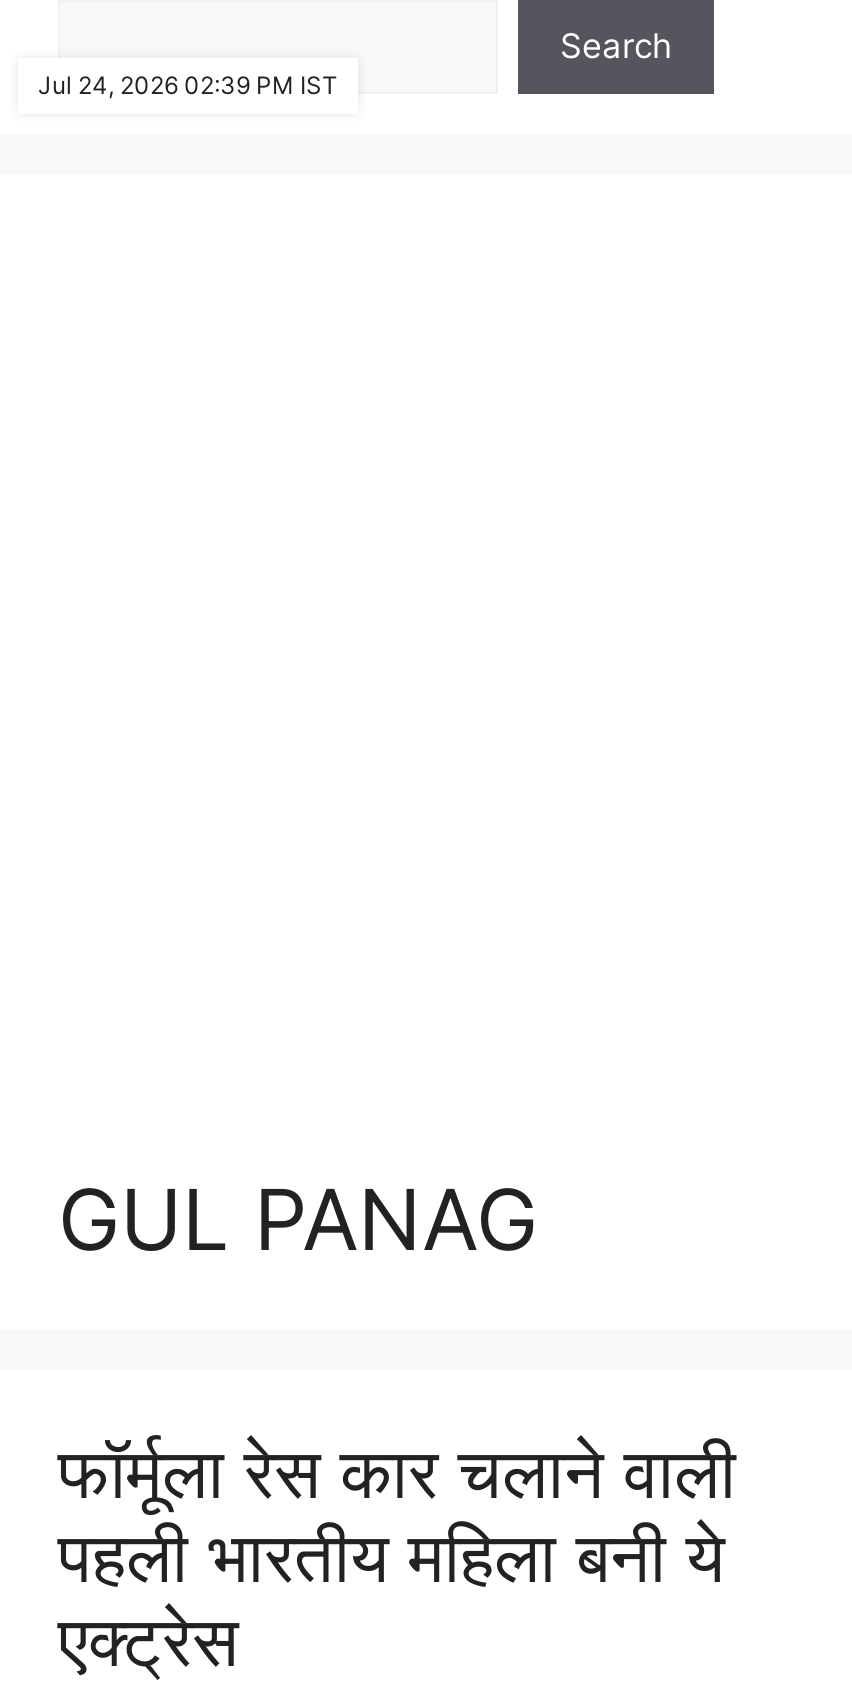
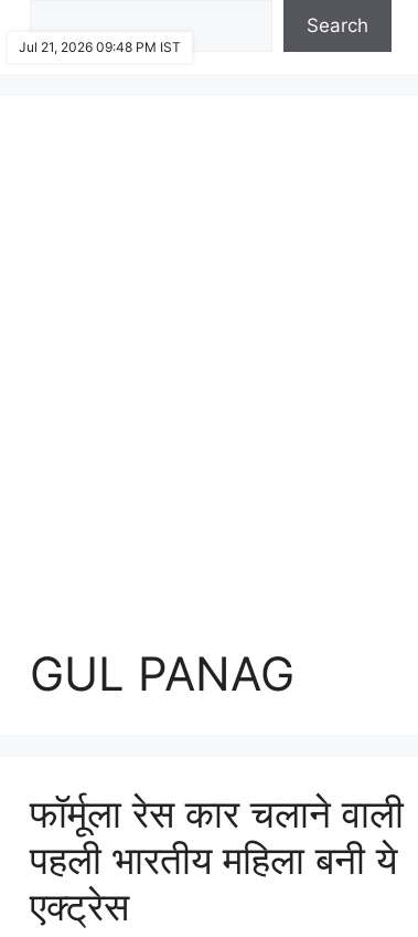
[38,70,338,100] Jul 24, 2026 02:39 PM IST -> [19,39,181,55] Jul 21, 2026 09:48 PM IST

